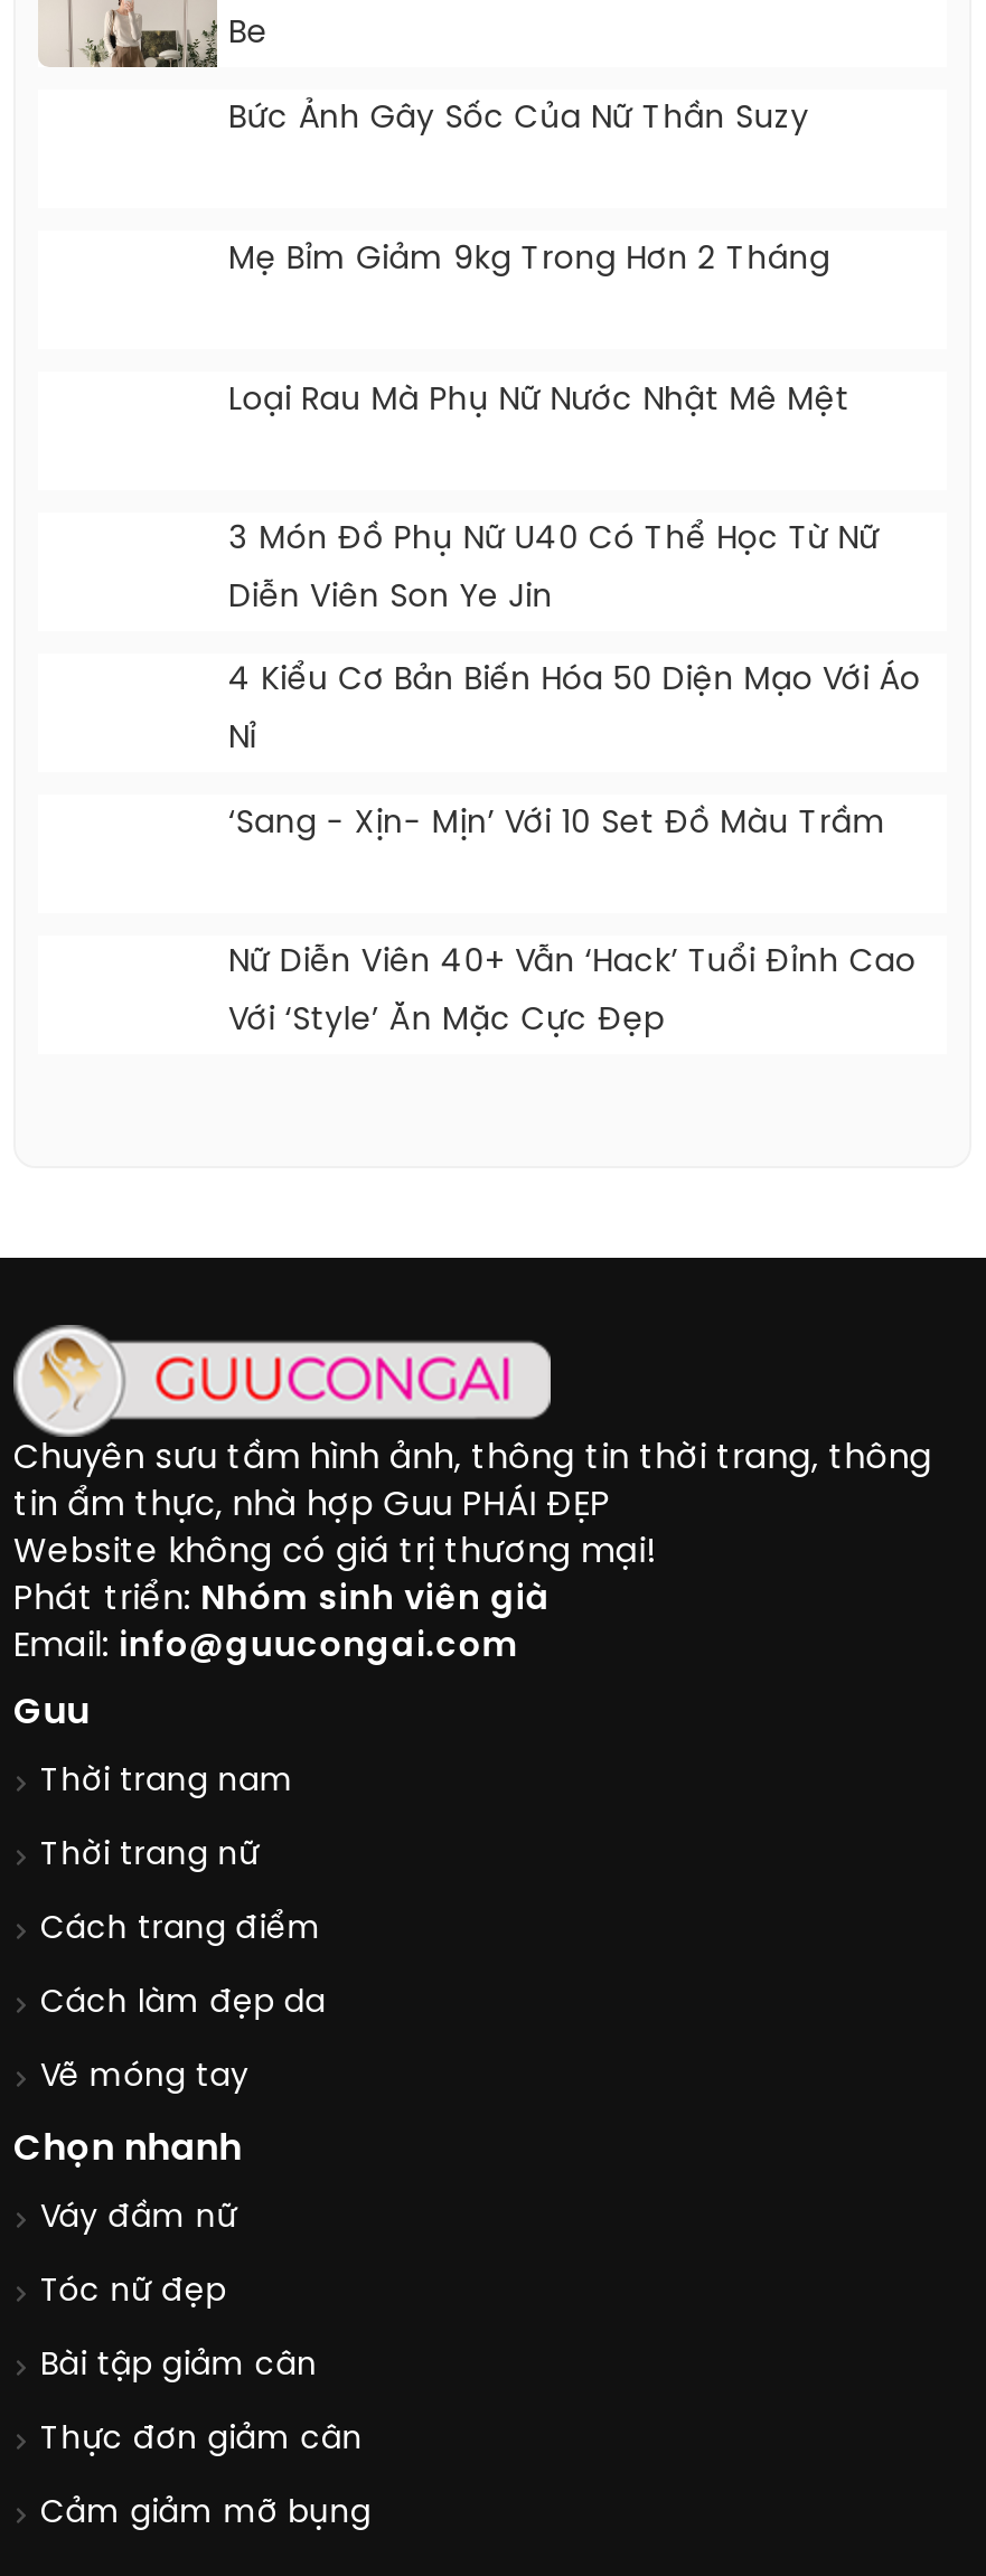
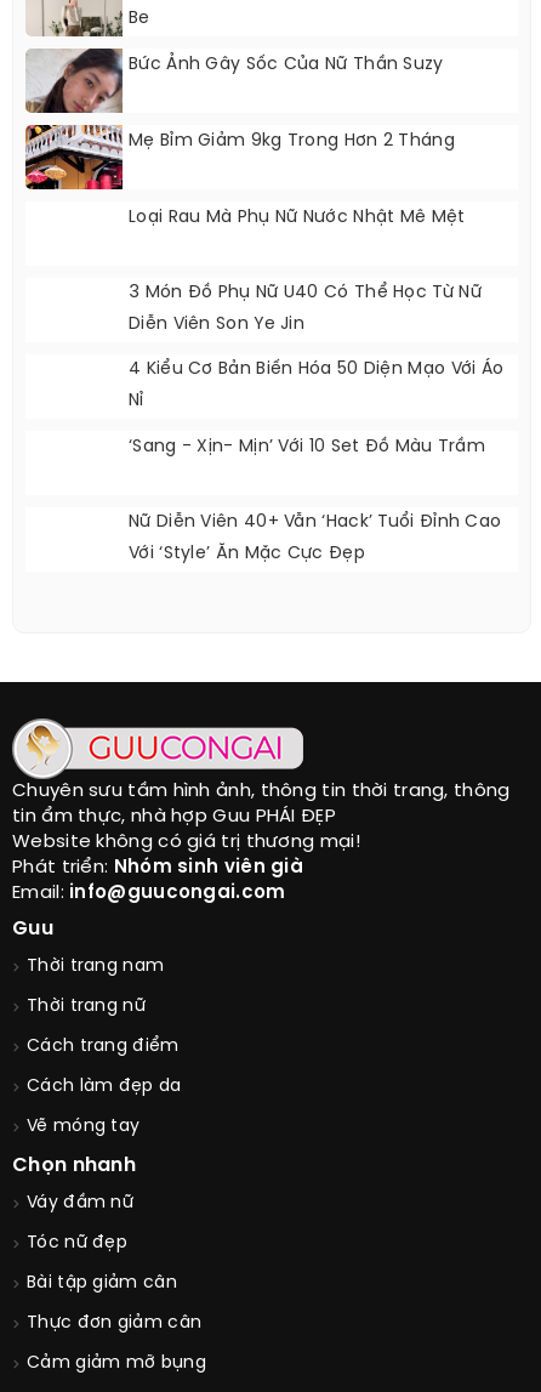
none -> [24,47,124,114] [image]
none -> [24,124,124,191] [image]

